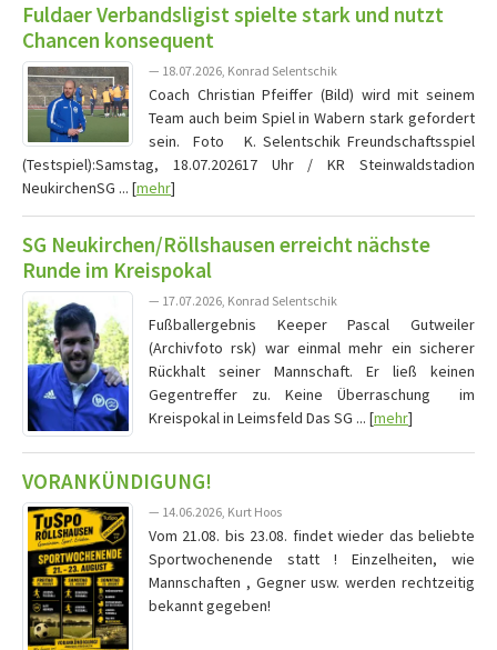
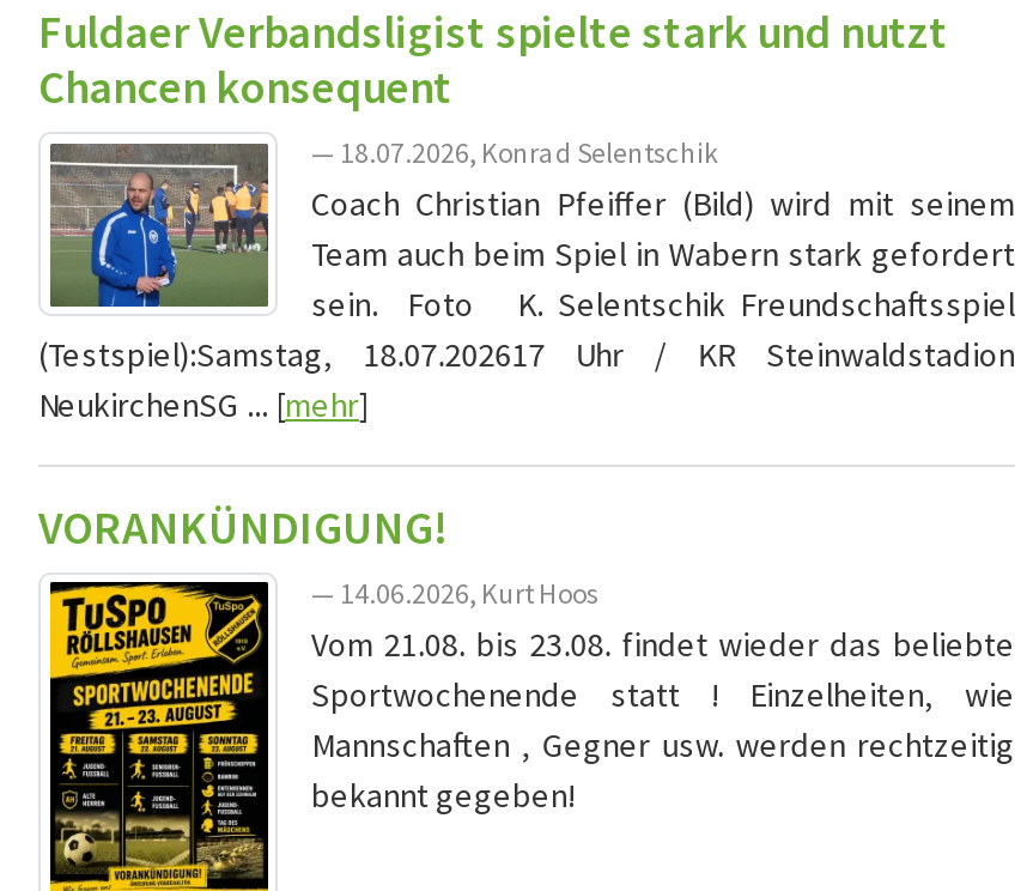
[22,231,475,432] [image] | SG Neukirchen/Röllshausen erreicht nächste | Runde im Kreispokal | — 17.07.2026, Konrad Selentschik | Fußballergebnis Keeper Pascal Gutweiler | (Archivfoto rsk) war einmal mehr ein sicherer | Rückhalt seiner Mannschaft. Er ließ keinen | Gegentreffer zu. Keine Überraschung im | Kreispokal in Leimsfeld Das SG ... [mehr] -> none

